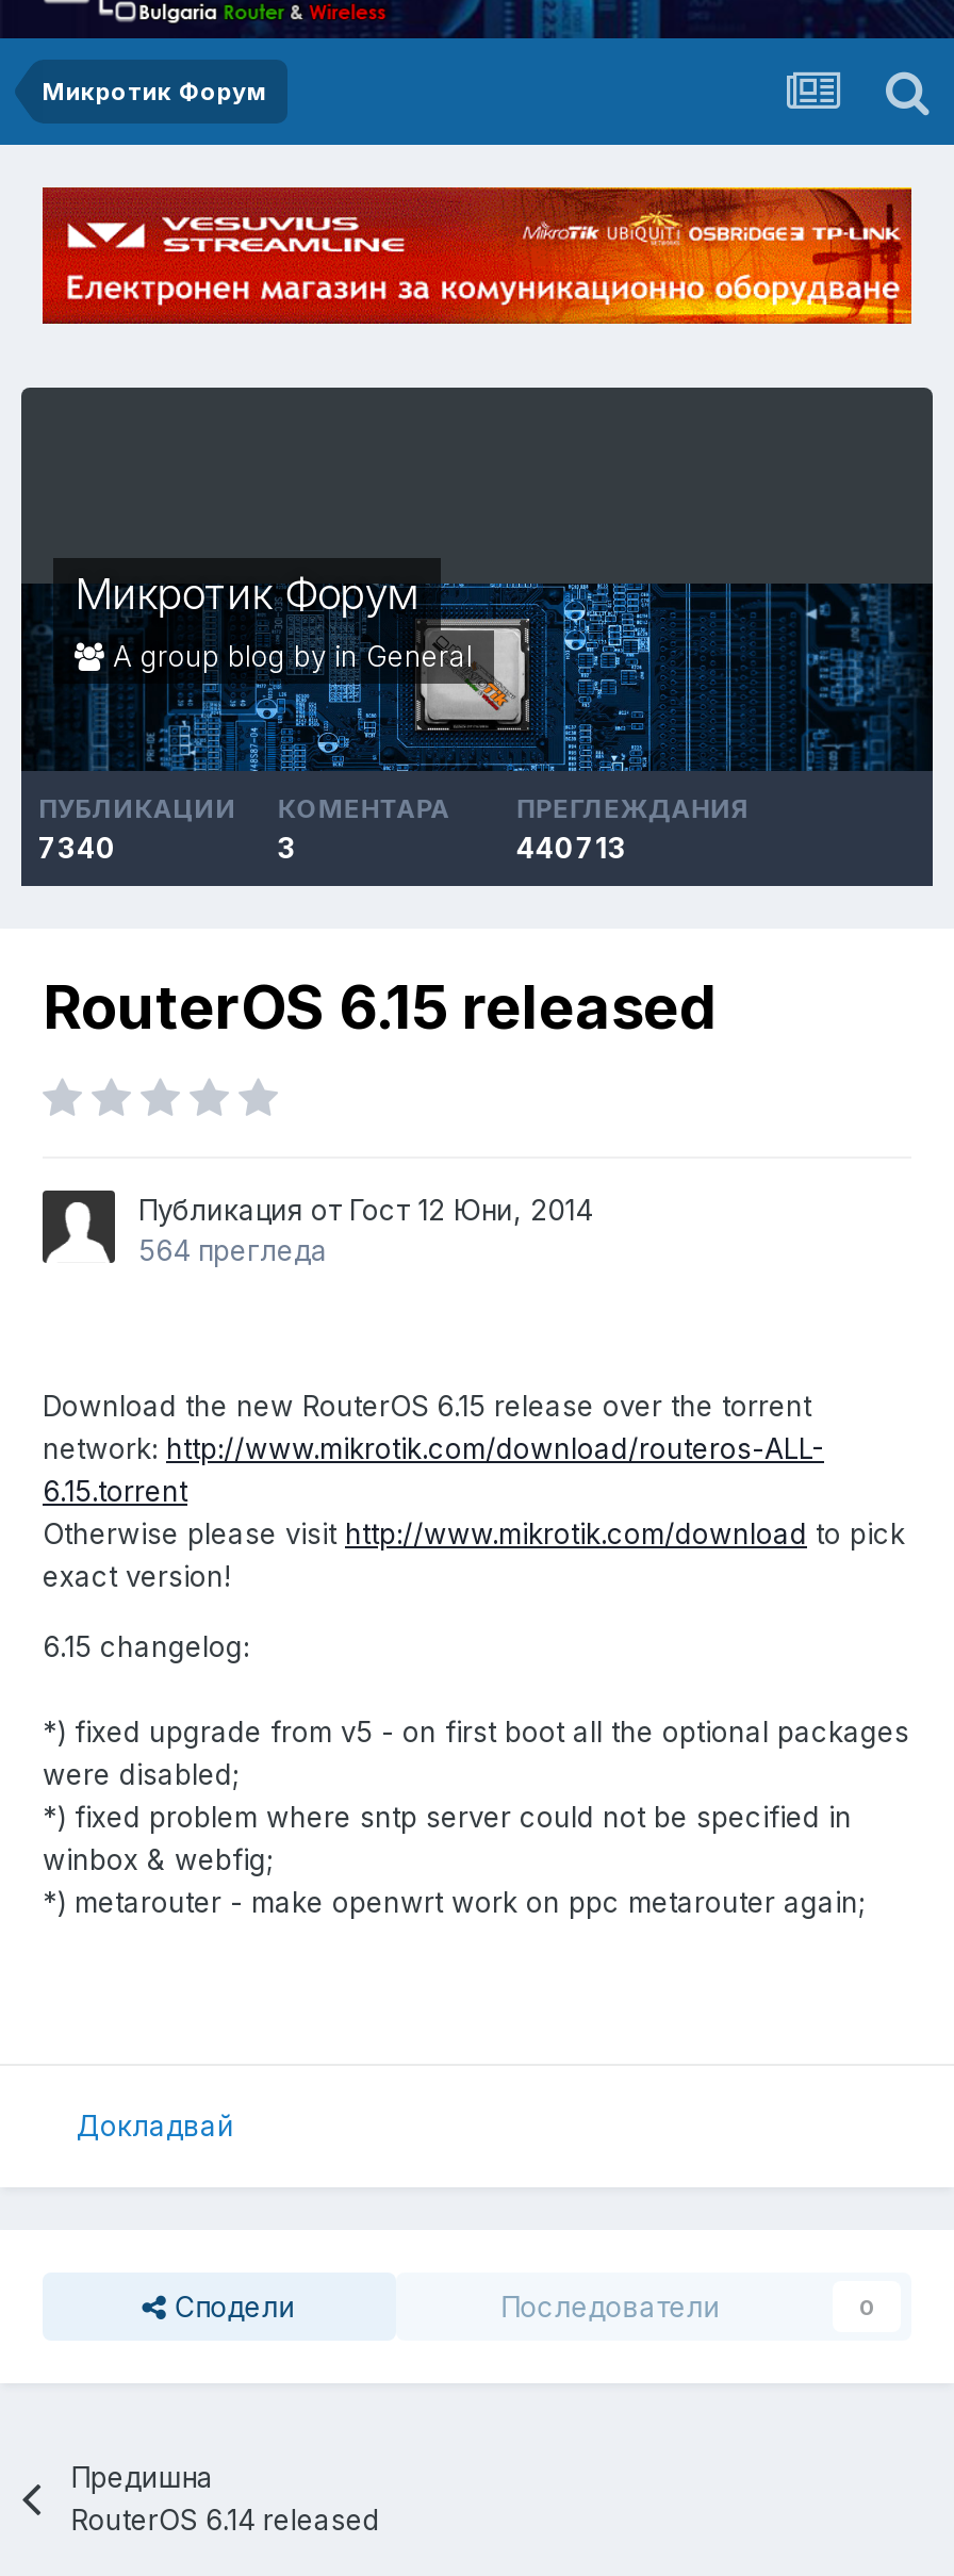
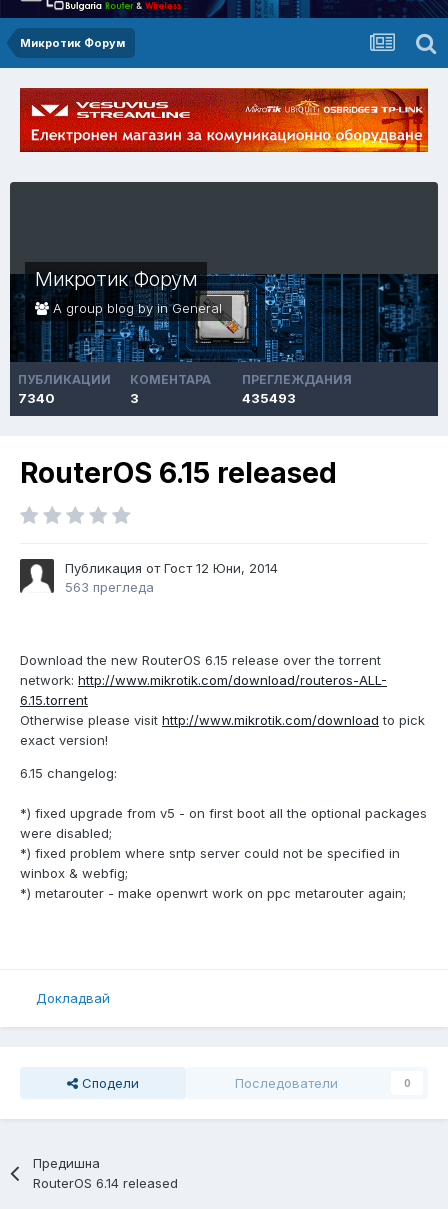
[516,832,627,866] 440713 -> [242,390,296,406] 435493
[138,1233,328,1267] 564 прегледа -> [65,579,154,595] 563 прегледа

